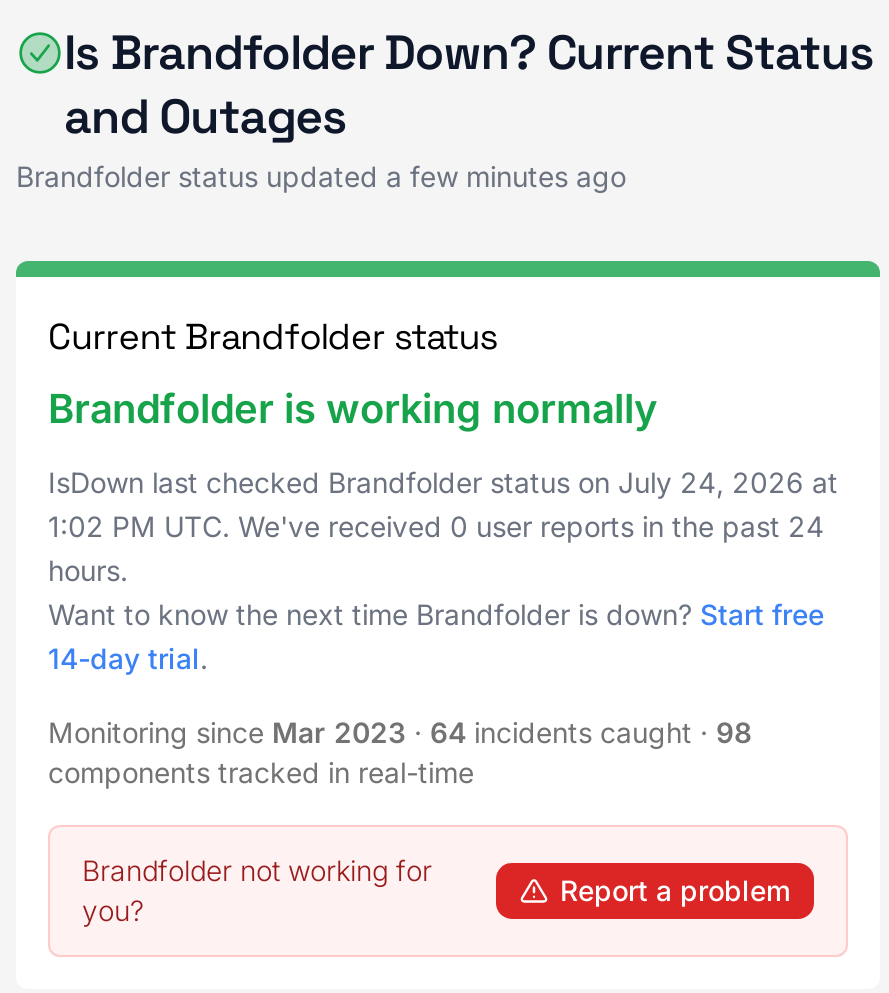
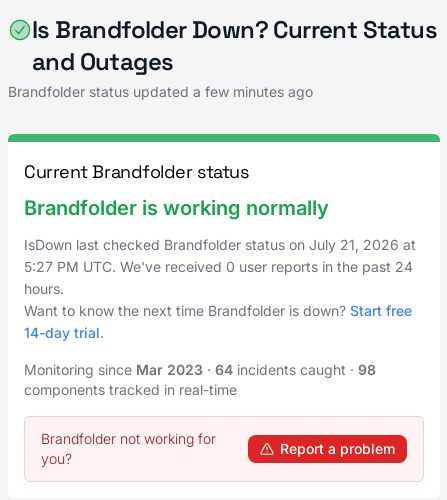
[48,465,838,499] IsDown last checked Brandfolder status on July 24, 2026 at -> [24,236,416,253] IsDown last checked Brandfolder status on July 21, 2026 at
[48,509,824,543] 1:02 PM UTC. We've received 0 user reports in the past 24 -> [24,258,413,275] 5:27 PM UTC. We've received 0 user reports in the past 24

